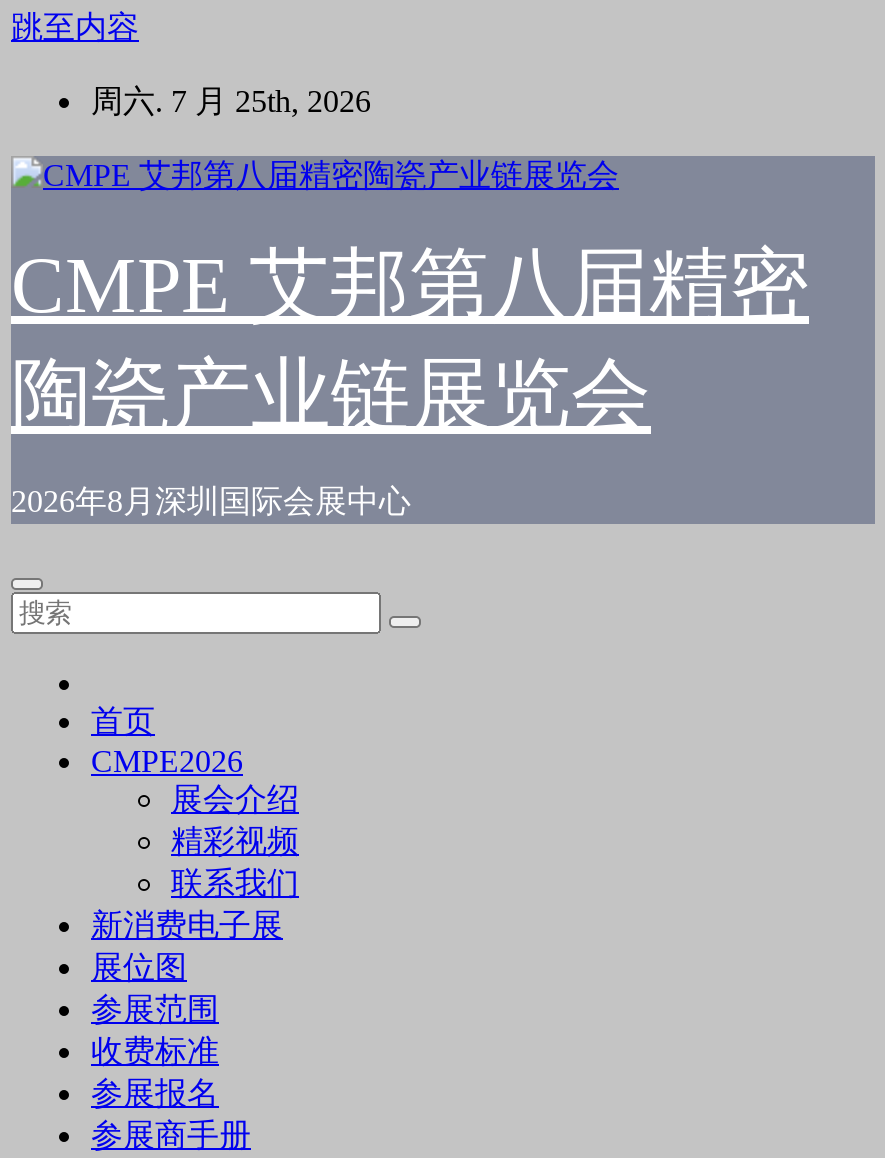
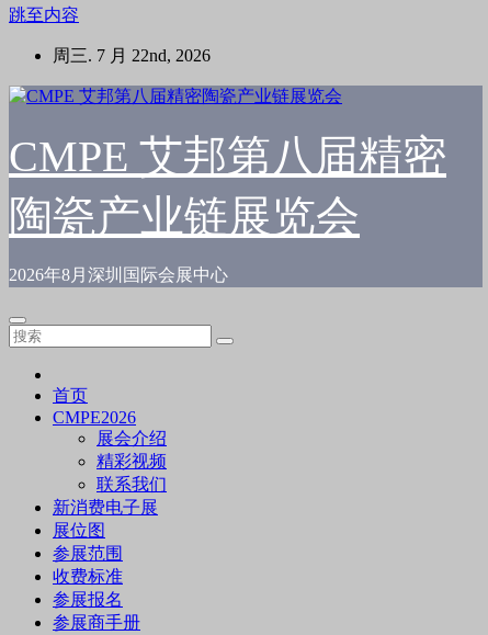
[91,84,371,118] 周六. 7 月 25th, 2026 -> [53,46,211,65] 周三. 7 月 22nd, 2026

